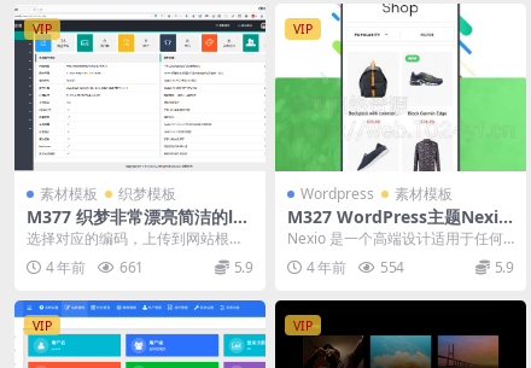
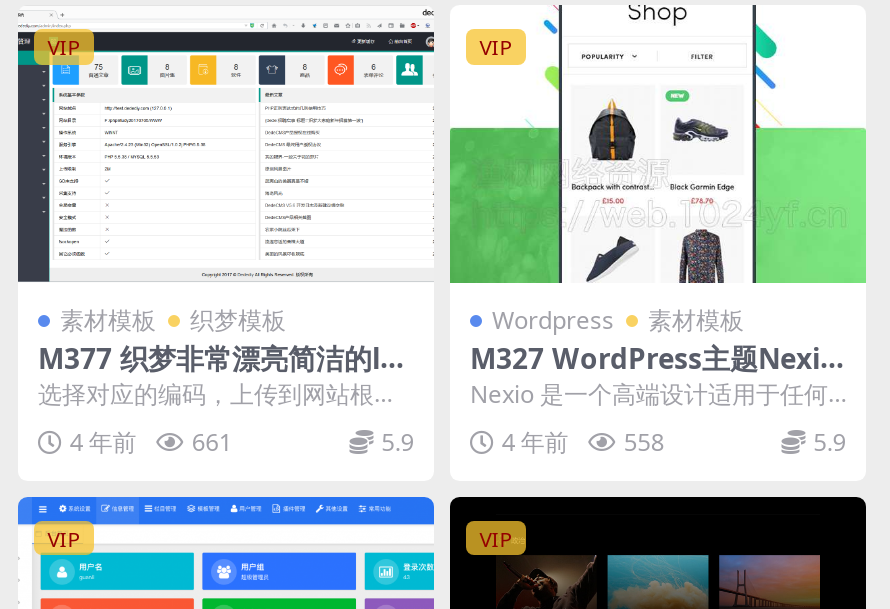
[380,257,405,277] 554 -> [624,424,664,458] 558

